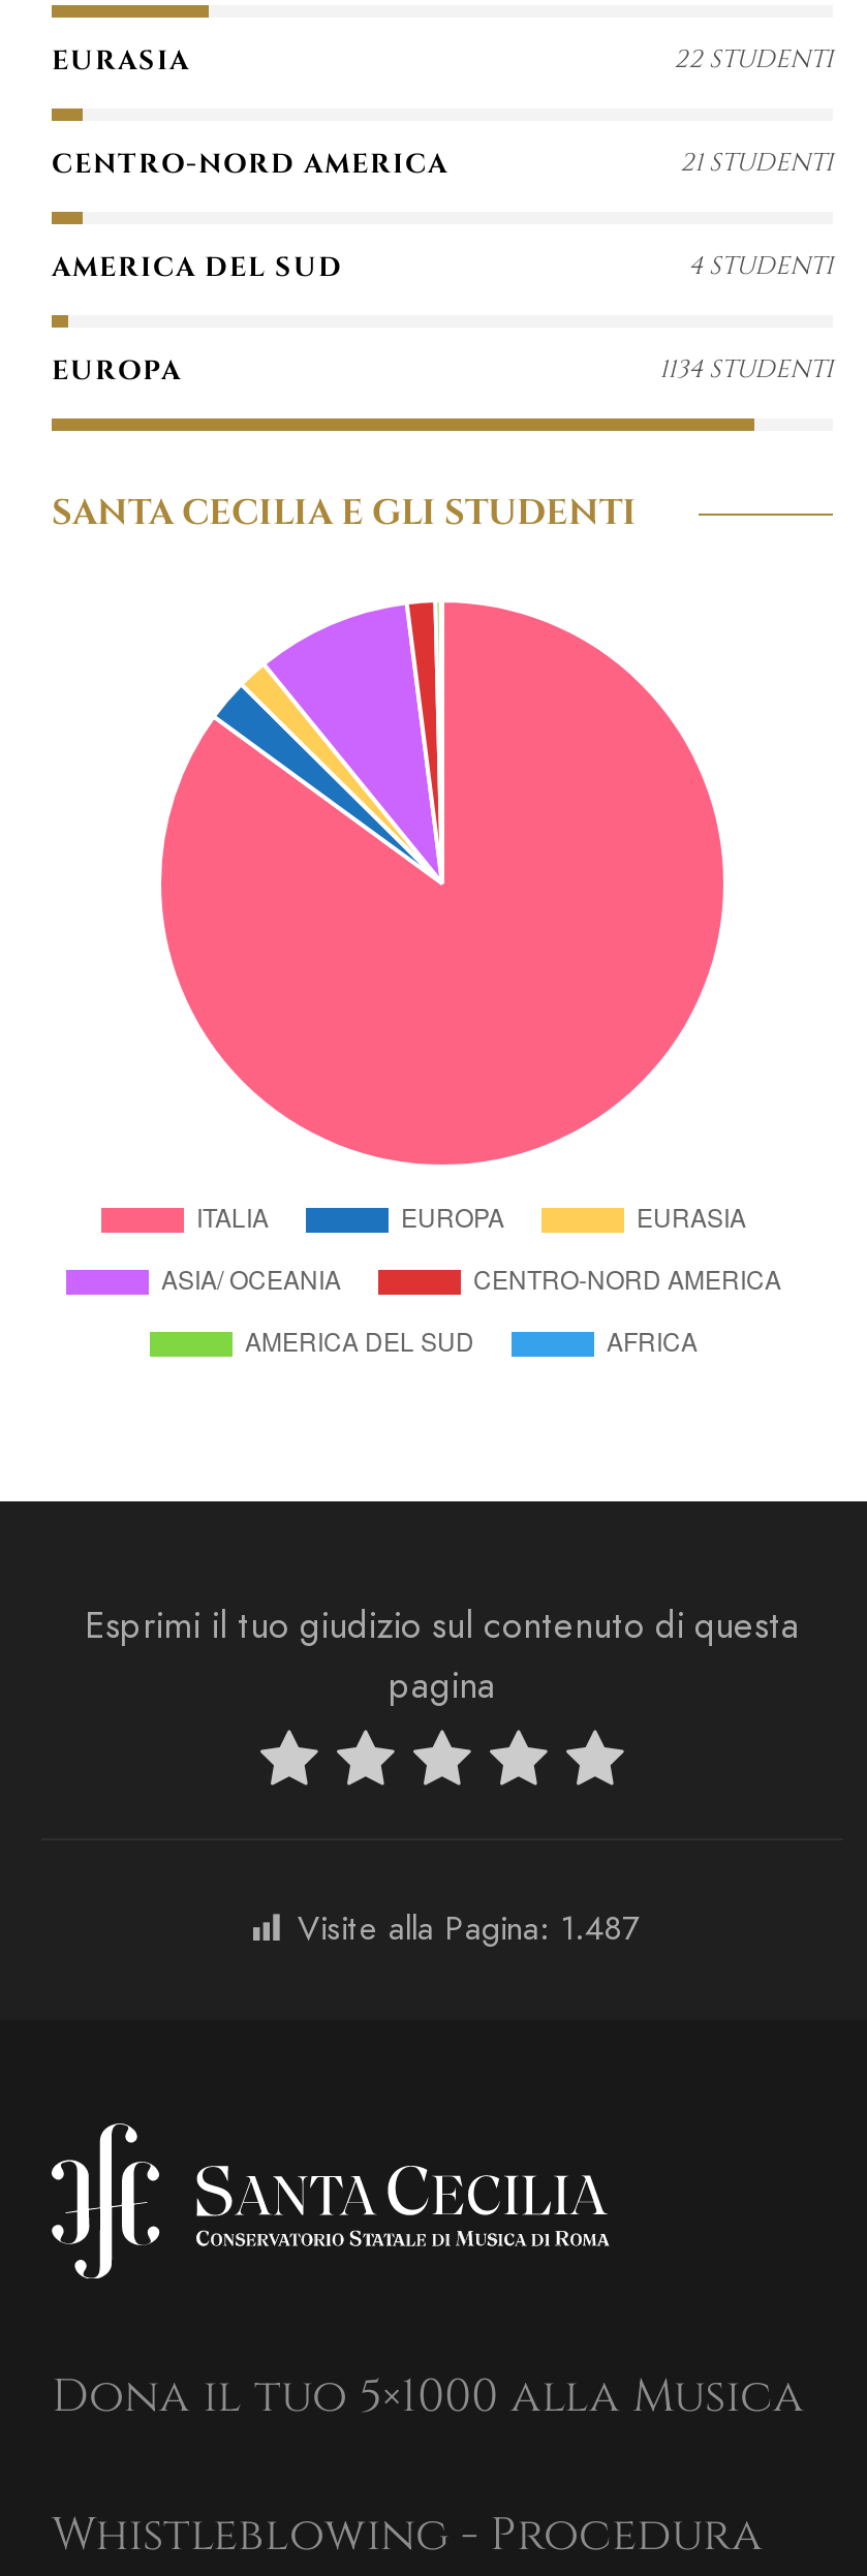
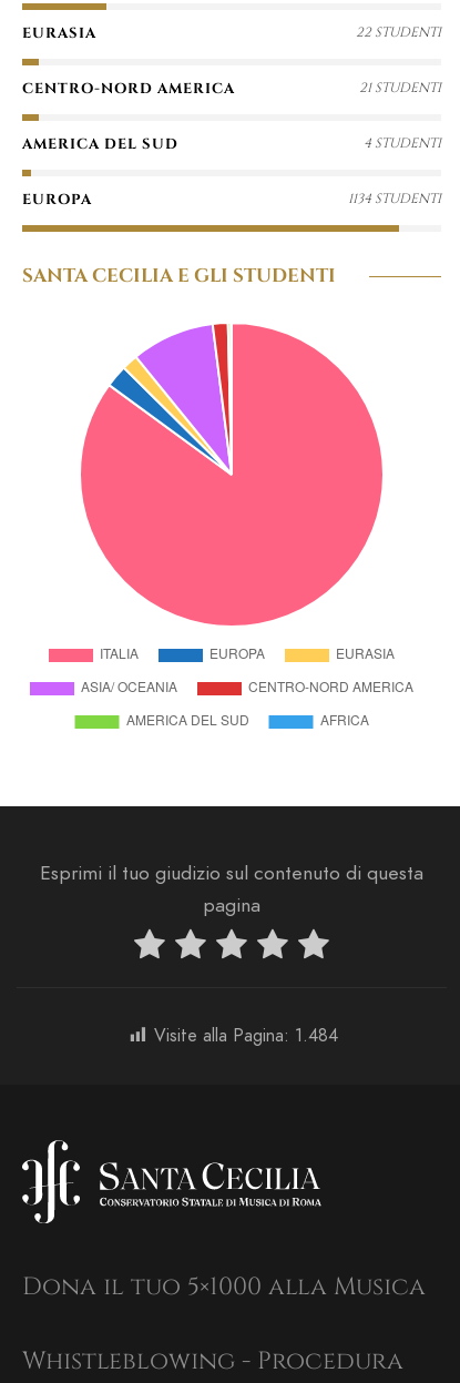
[298,1907,639,1952] Visite alla Pagina: 1.487 -> [154,1024,338,1048] Visite alla Pagina: 1.484

